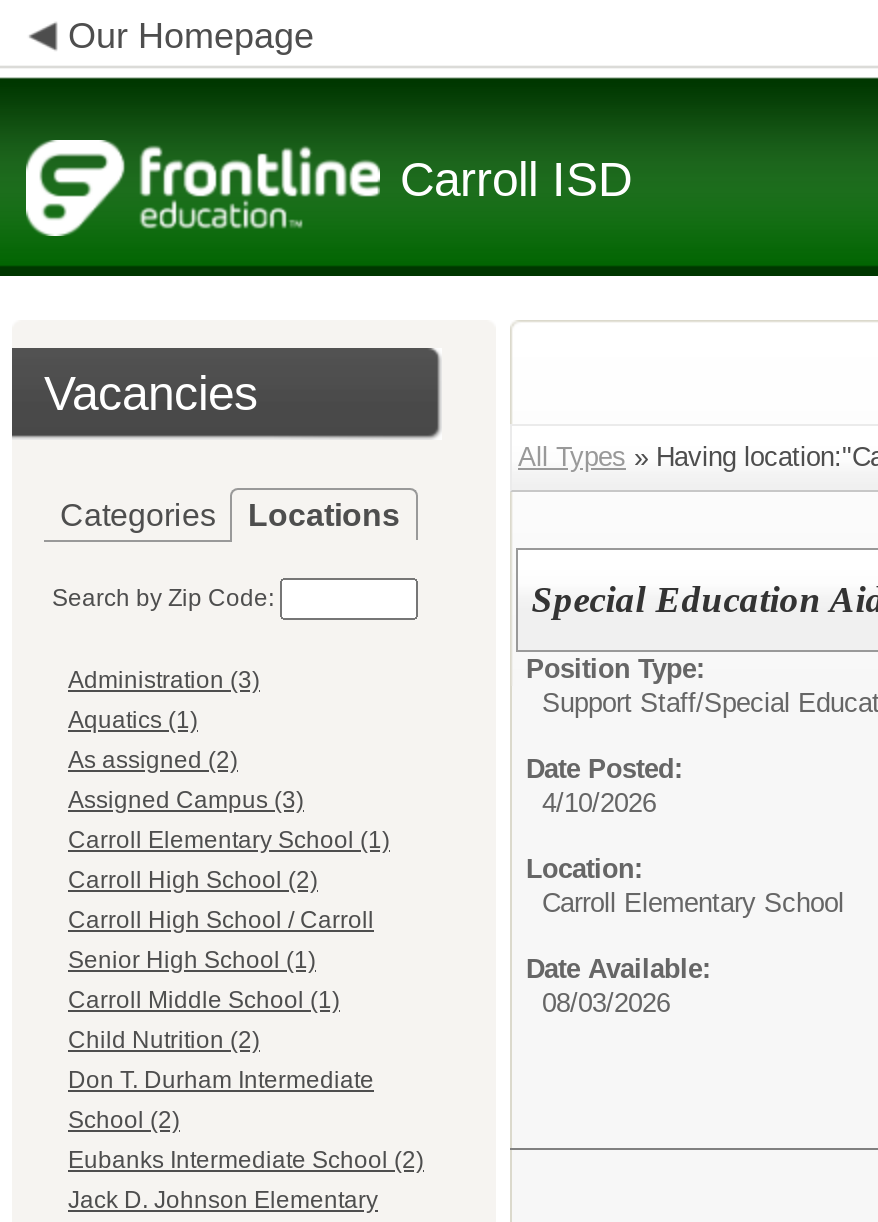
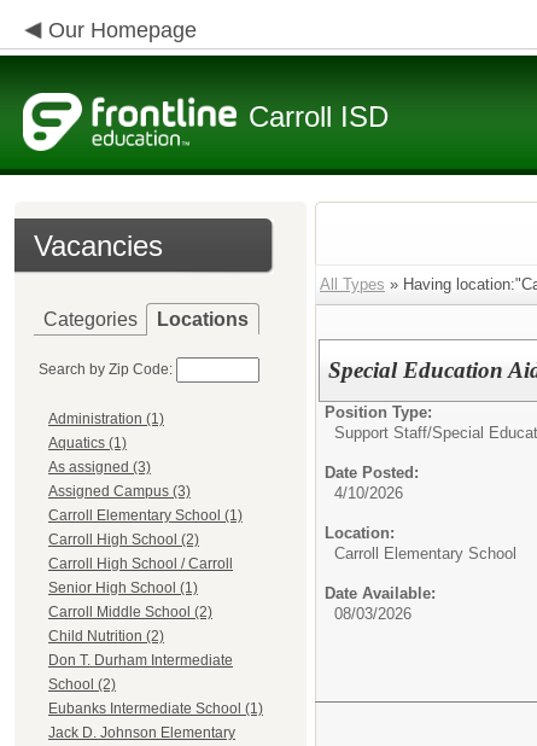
[68,667,260,695] Administration (3) -> [48,411,164,428] Administration (1)
[68,747,238,775] As assigned (2) -> [48,459,151,476] As assigned (3)
[68,987,340,1015] Carroll Middle School (1) -> [48,604,212,621] Carroll Middle School (2)
[68,1147,424,1175] Eubanks Intermediate School (2) -> [48,700,263,717] Eubanks Intermediate School (1)

